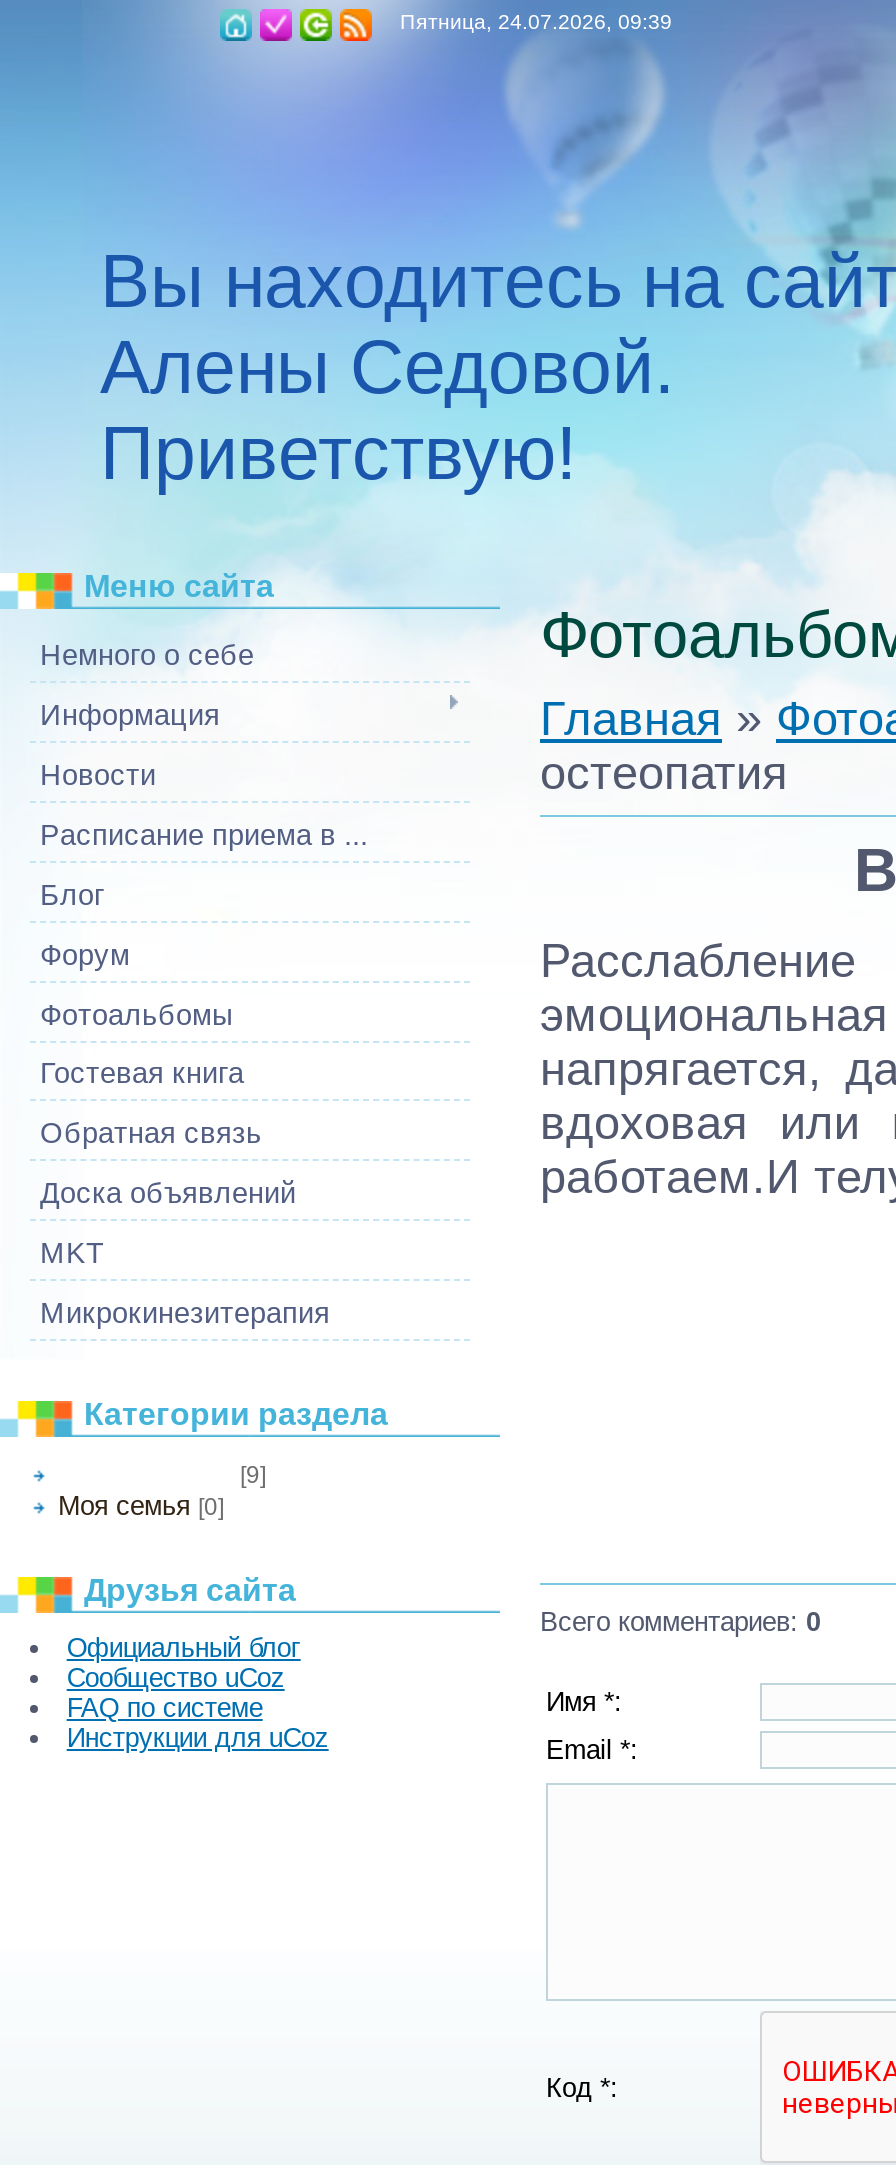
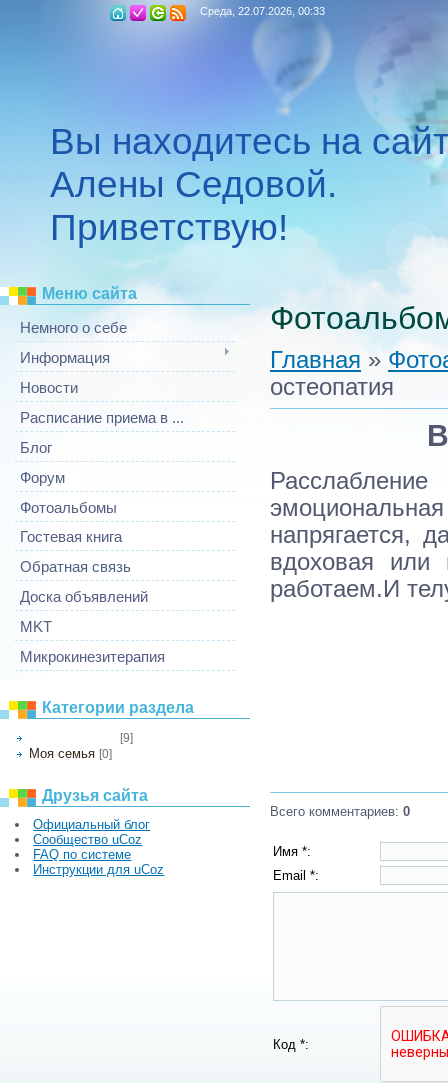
[400,9,672,33] Пятница, 24.07.2026, 09:39 -> [200,5,325,17] Среда, 22.07.2026, 00:33

